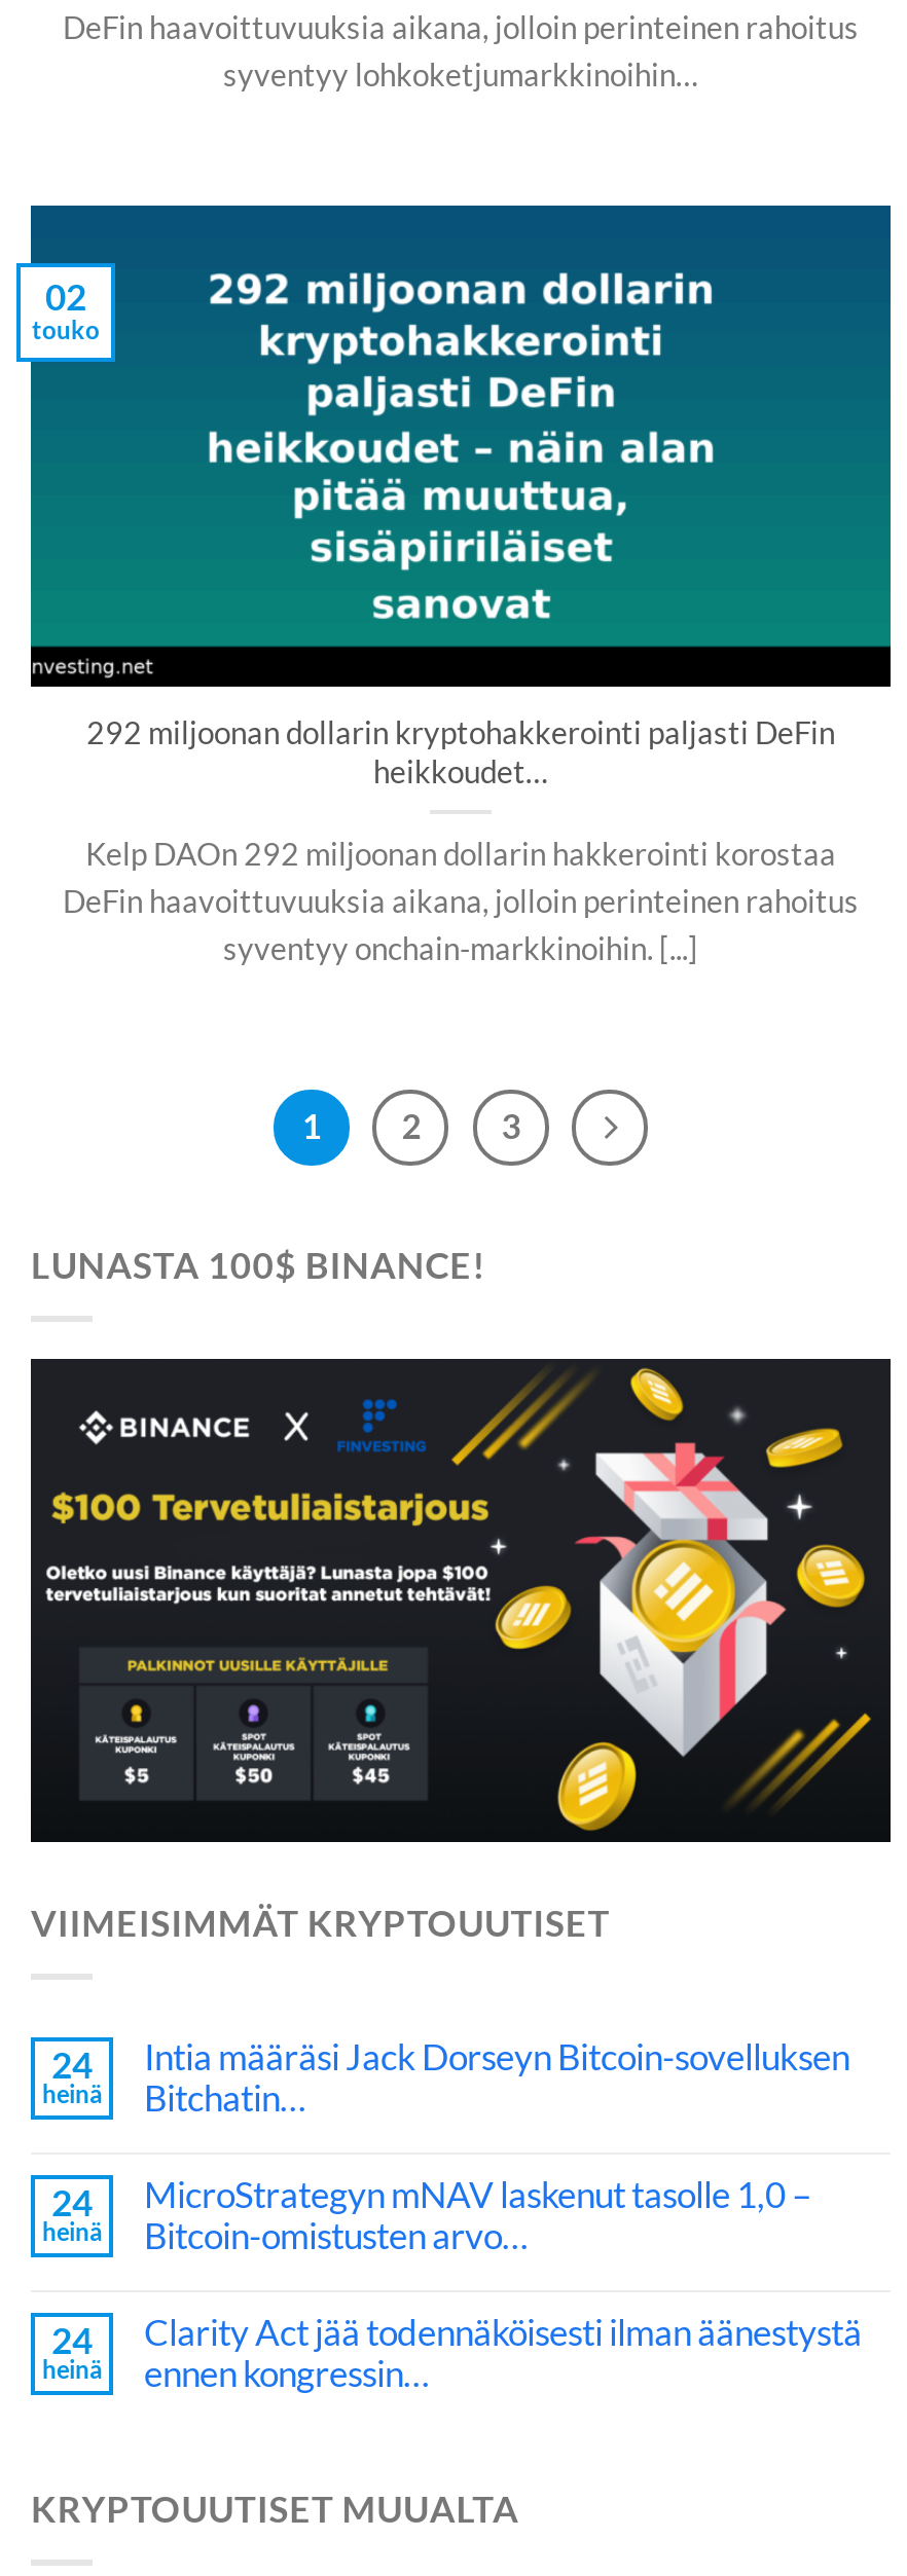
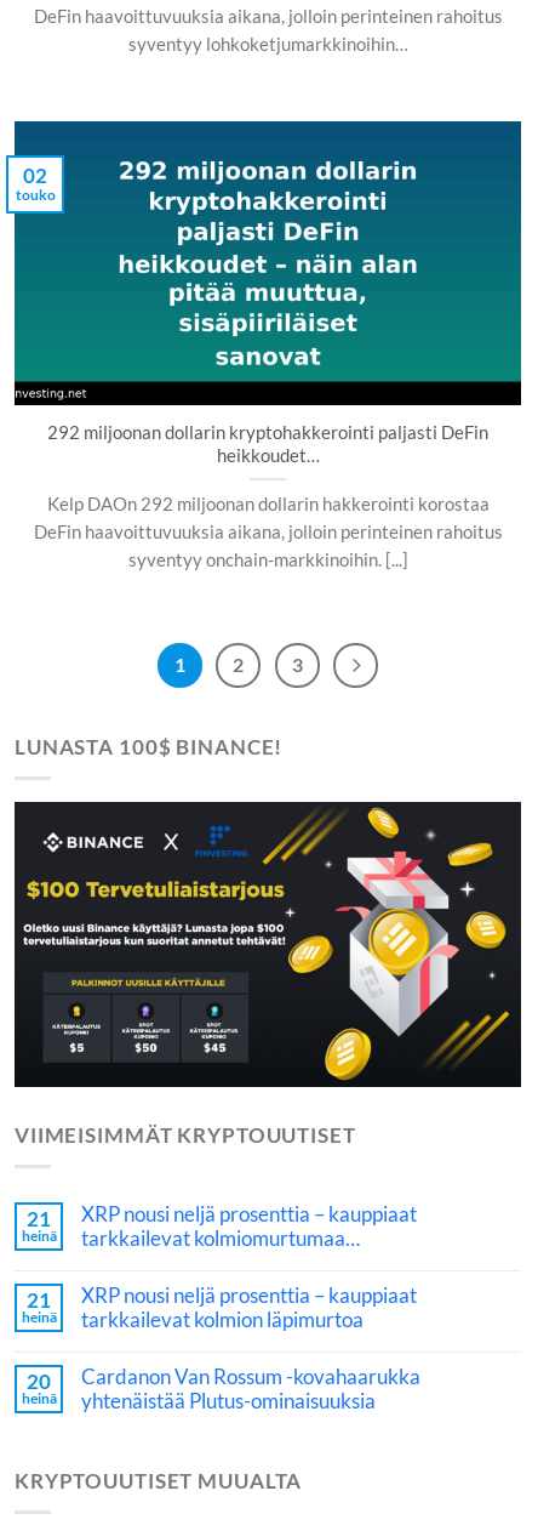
[51,2043,93,2086] 24 -> [27,1206,51,1231] 21
[144,2035,849,2119] Intia määräsi Jack Dorseyn Bitcoin-sovelluksen | Bitchatin… -> [81,1201,417,1251] XRP nousi neljä prosenttia – kauppiaat | tarkkailevat kolmiomurtumaa…
[51,2181,93,2224] 24 -> [27,1287,51,1312] 21
[144,2172,810,2257] MicroStrategyn mNAV laskenut tasolle 1,0 – | Bitcoin-omistusten arvo… -> [81,1282,417,1332] XRP nousi neljä prosenttia – kauppiaat | tarkkailevat kolmion läpimurtoa
[51,2318,93,2362] 24 -> [27,1368,51,1394] 20
[144,2310,862,2394] Clarity Act jää todennäköisesti ilman äänestystä | ennen kongressin… -> [81,1363,420,1413] Cardanon Van Rossum -kovahaarukka | yhtenäistää Plutus-ominaisuuksia

